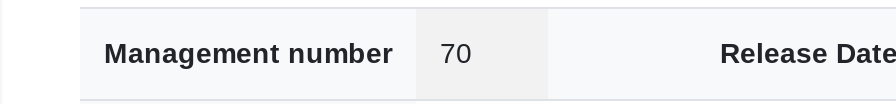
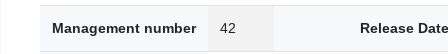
[104,37,472,69] Management number 70 -> [52,20,236,36] Management number 42

